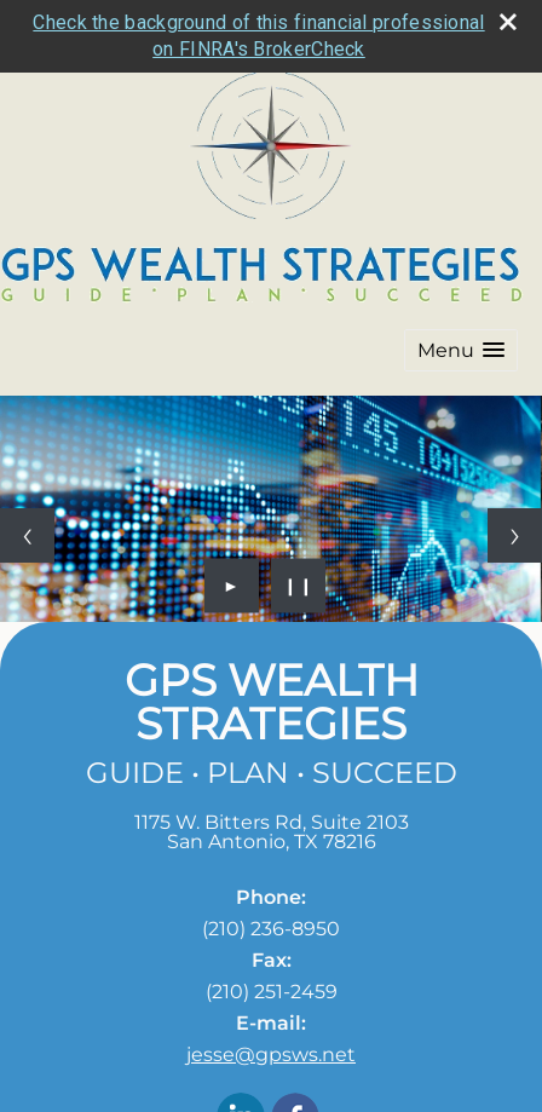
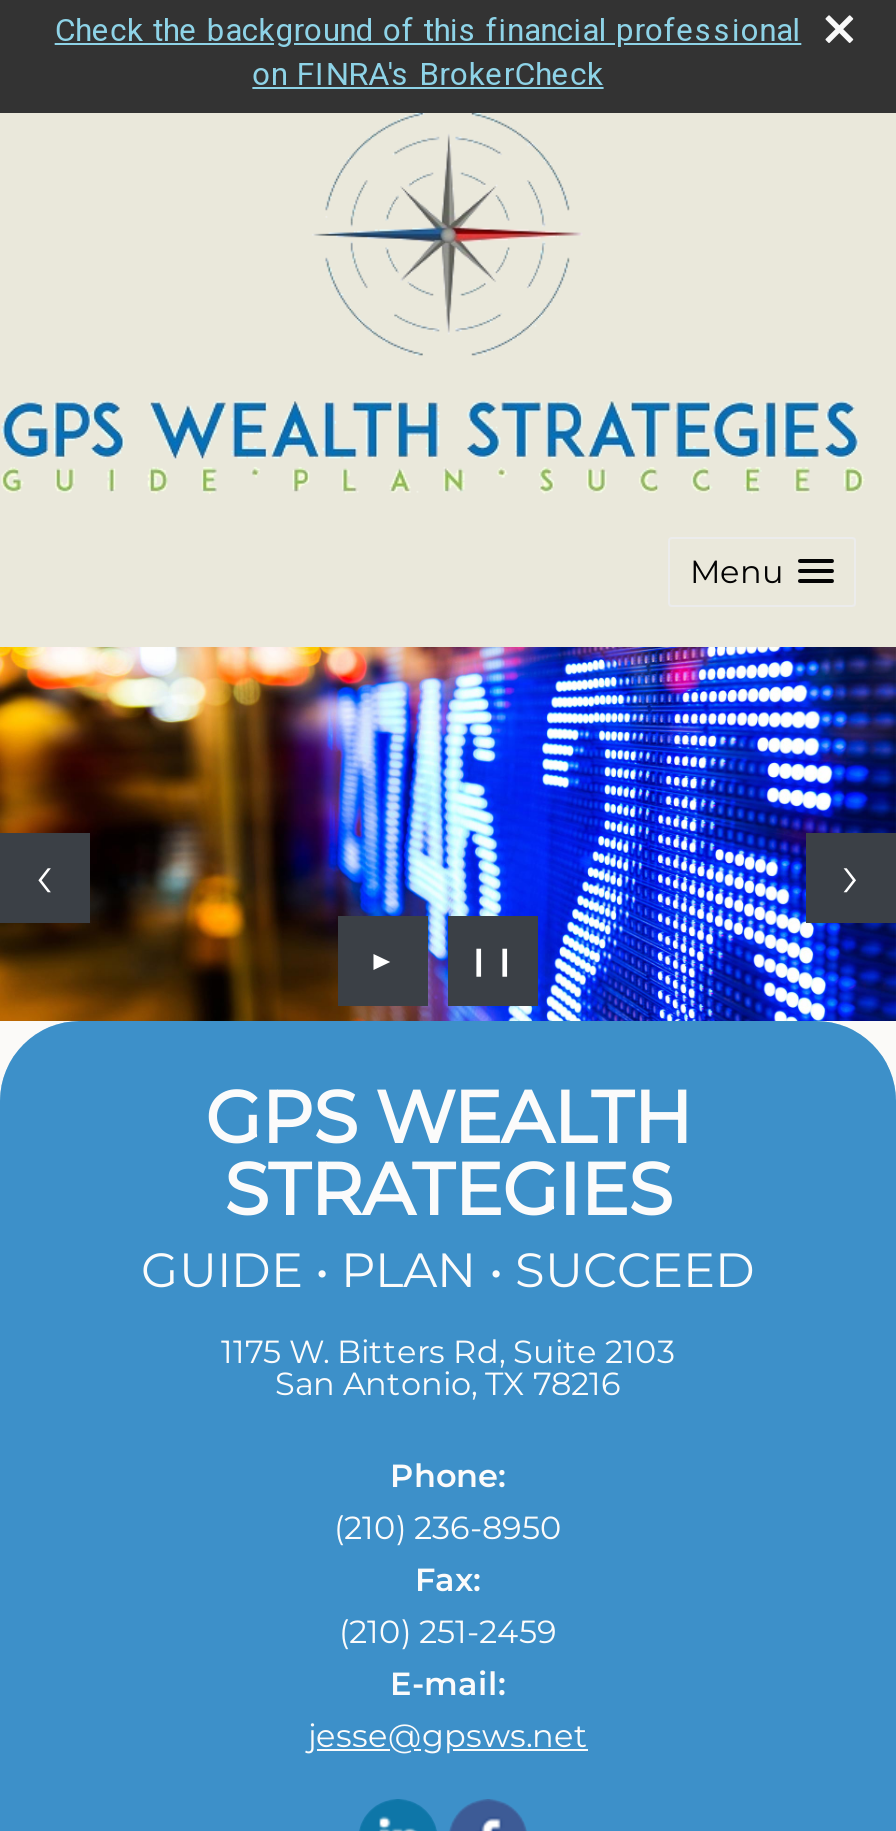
[4,394,538,623] [image] -> [6,645,890,1023] [image]

